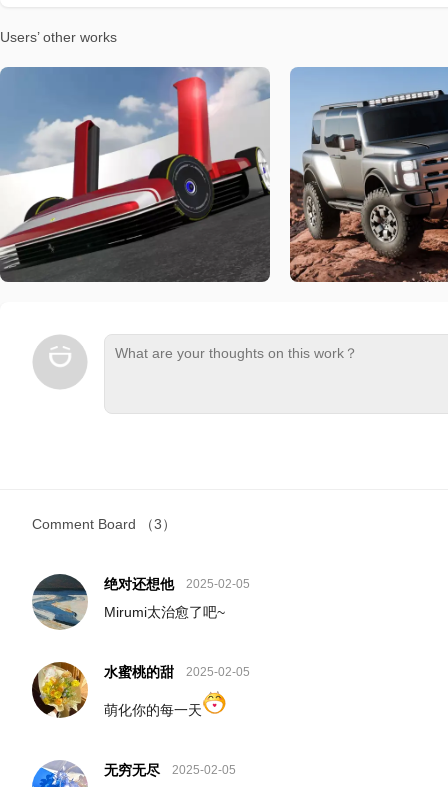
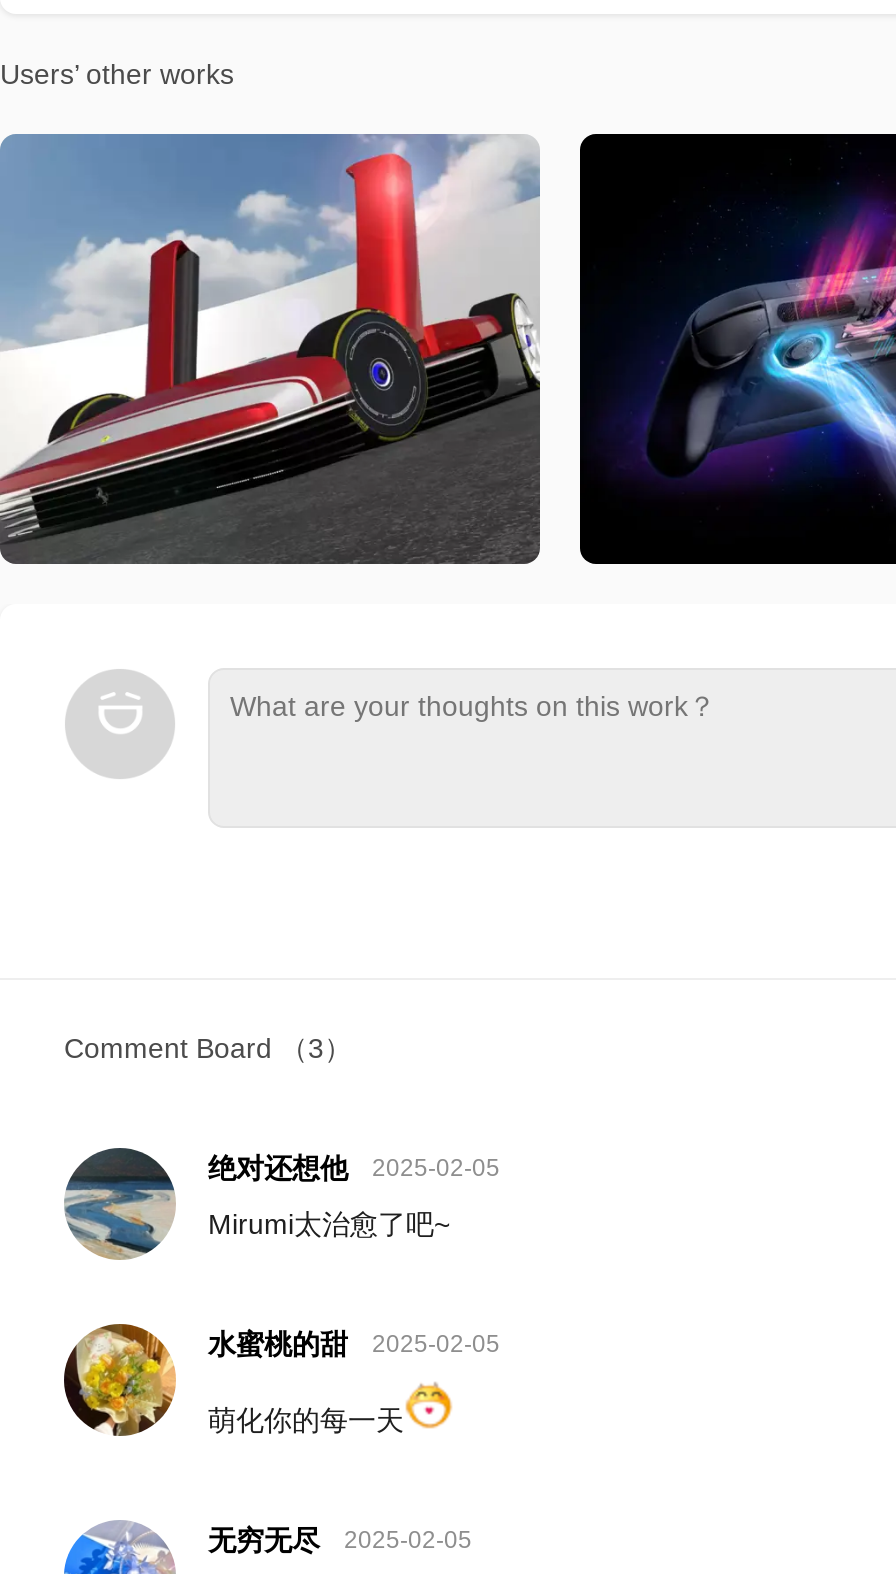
[289,67,445,283] [image] -> [578,132,890,566] [image]

